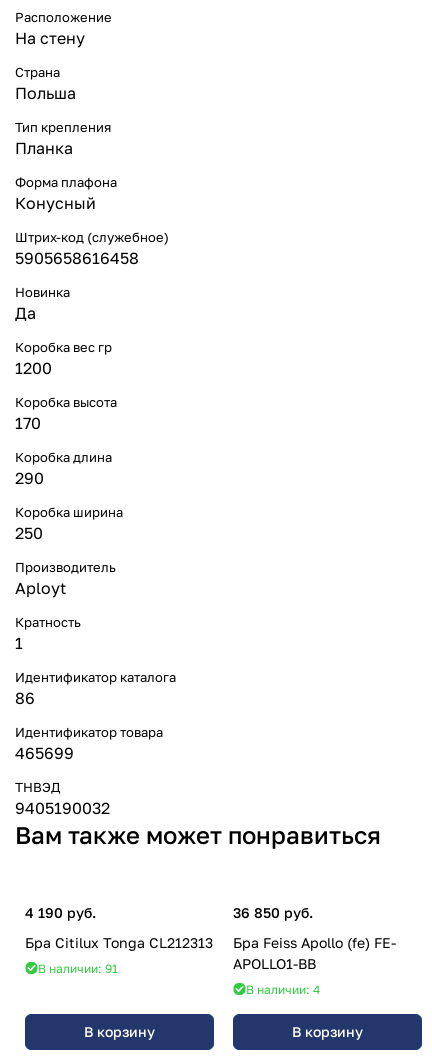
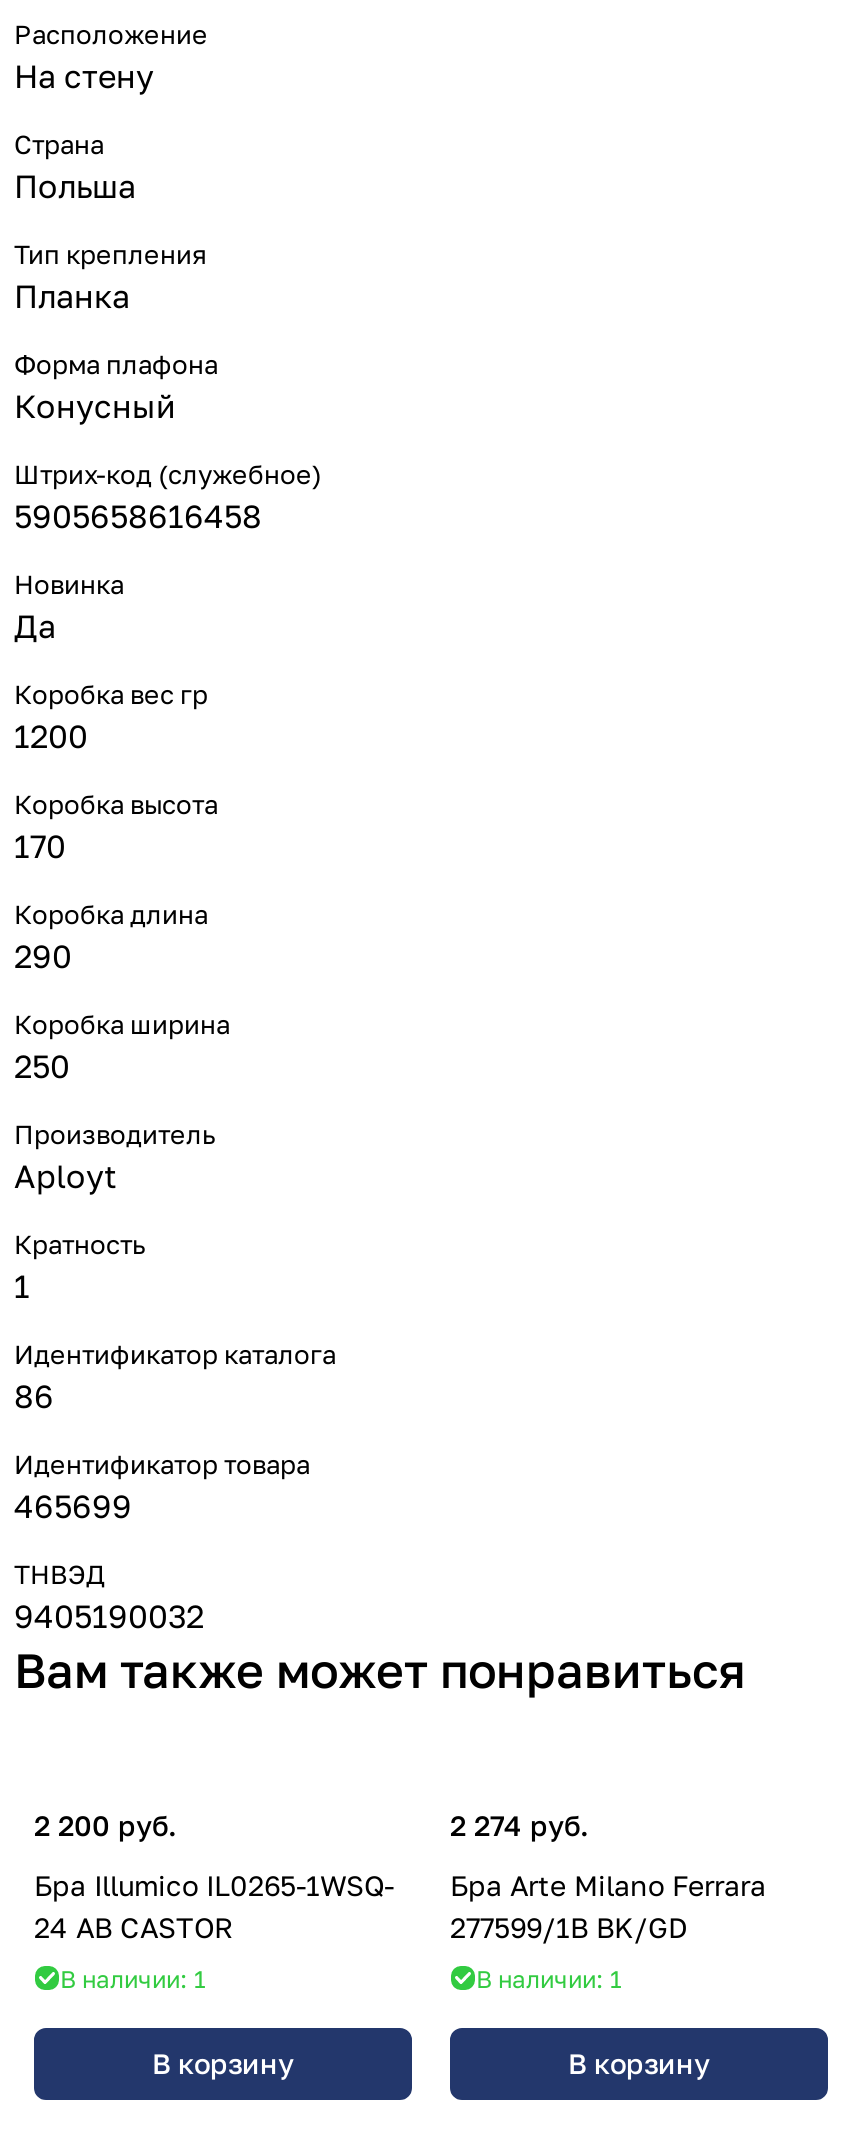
[25,904,96,921] 4 190 руб. -> [34,1808,176,1842] 2 200 руб.
[233,904,313,921] 36 850 руб. -> [450,1808,588,1842] 2 274 руб.
[25,934,213,951] Бра Citilux Tonga CL212313 -> [34,1868,394,1944] Бра Illumico IL0265-1WSQ- | 24 AB CASTOR
[233,934,396,972] Бра Feiss Apollo (fe) FE- | APOLLO1-BB -> [450,1868,766,1944] Бра Arte Milano Ferrara | 277599/1B BK/GD
[38,961,118,976] В наличии: 91 -> [60,1964,206,1994] В наличии: 1
[246,982,320,997] В наличии: 4 -> [476,1964,622,1994] В наличии: 1

